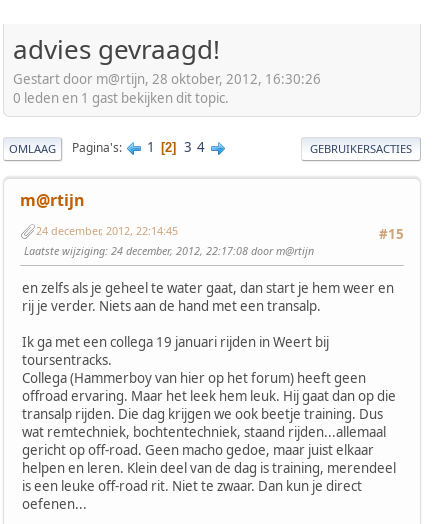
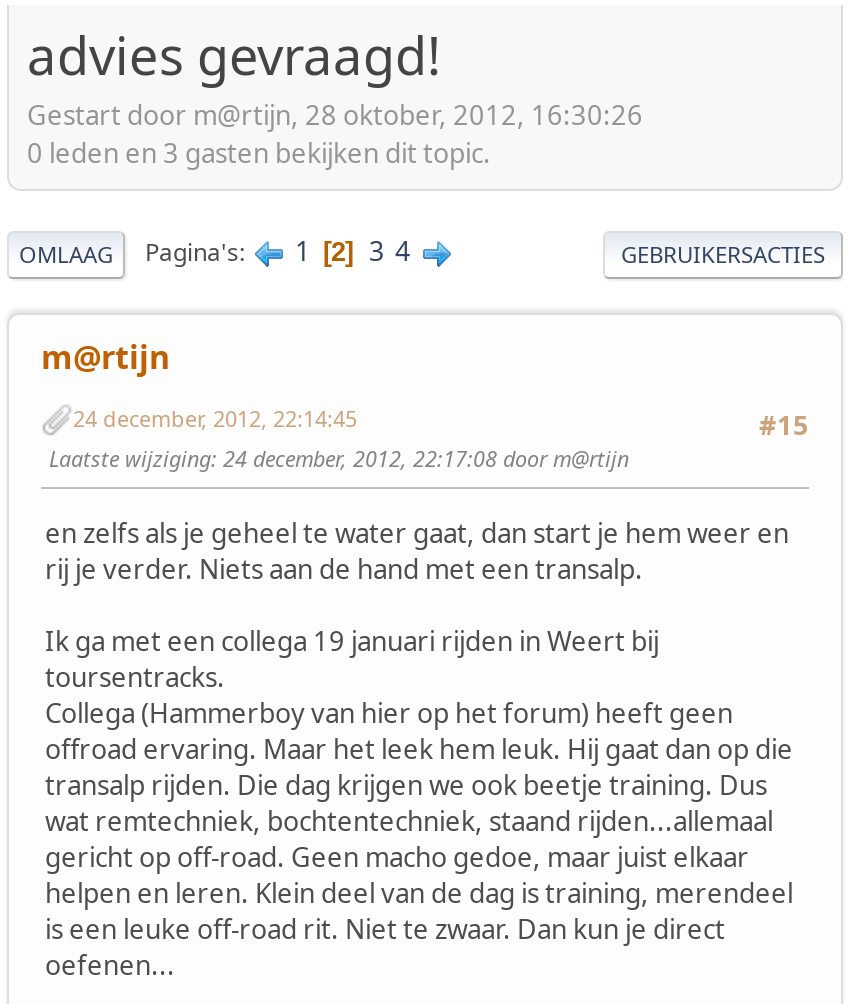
[13,89,229,107] 0 leden en 1 gast bekijken dit topic. -> [27,134,491,170] 0 leden en 3 gasten bekijken dit topic.

